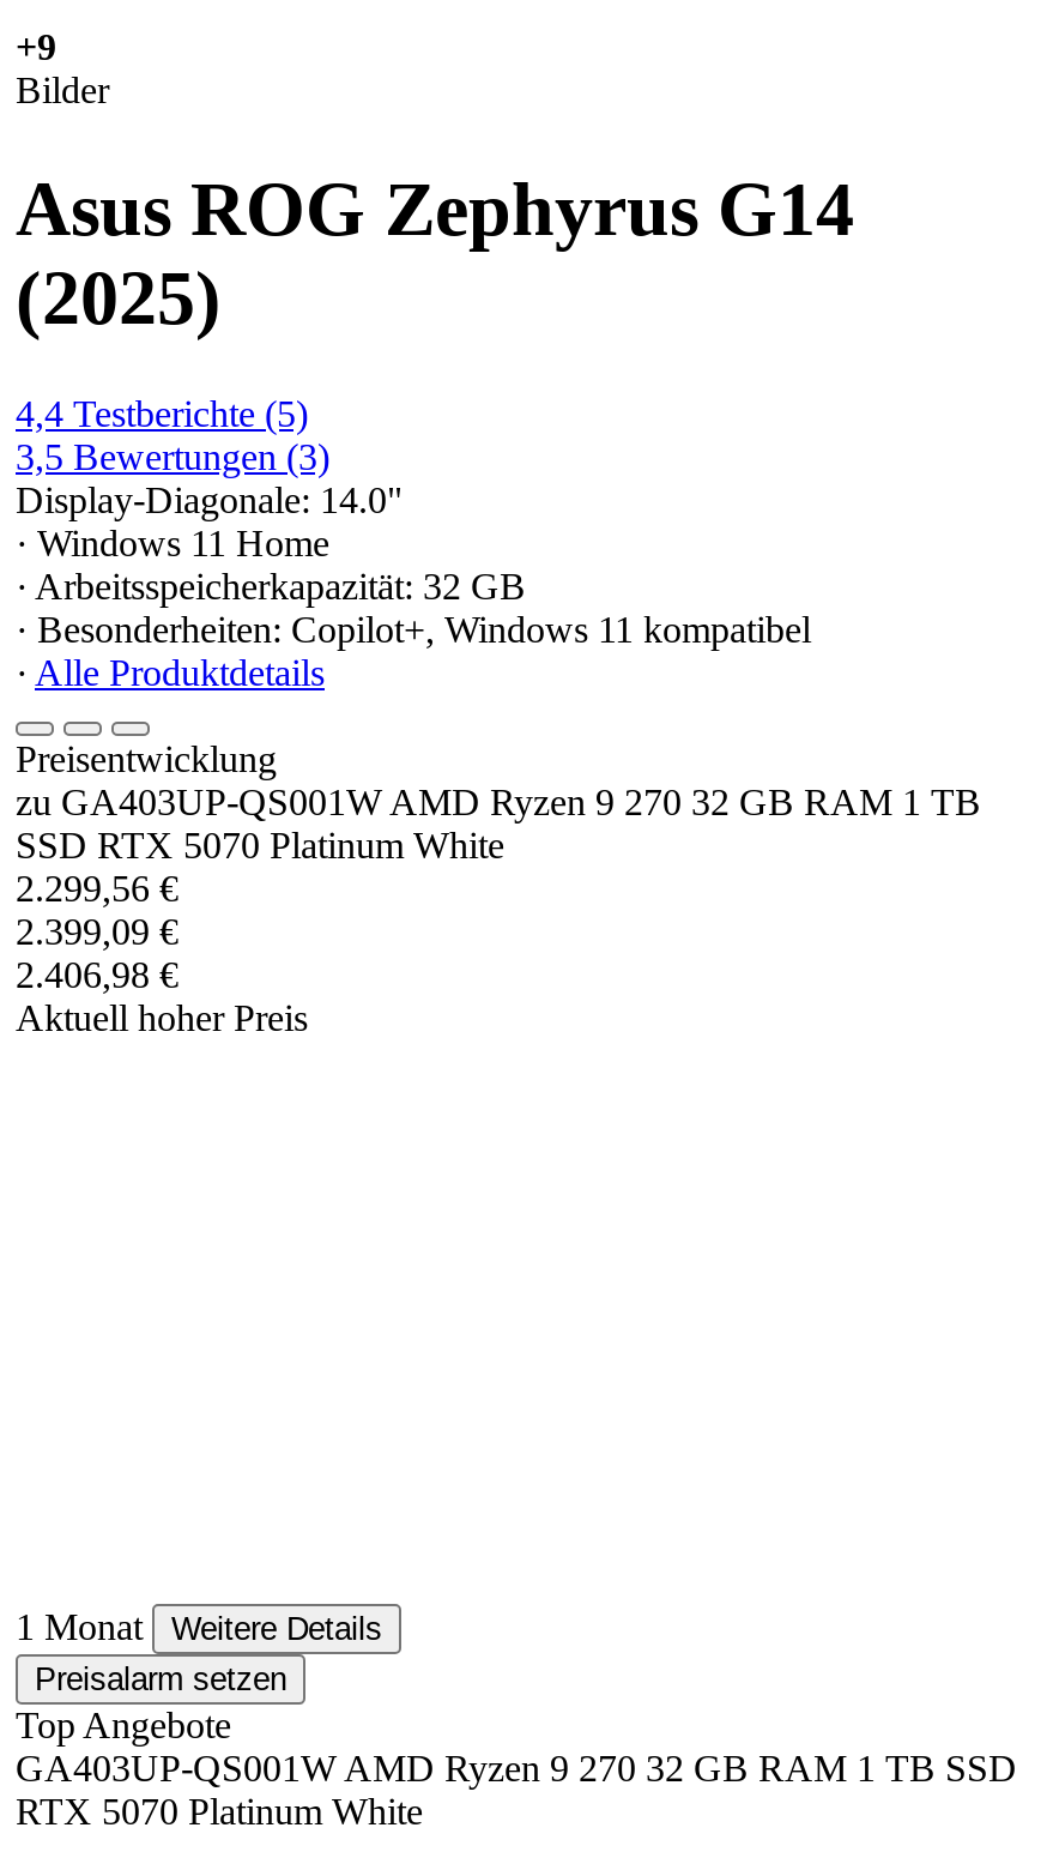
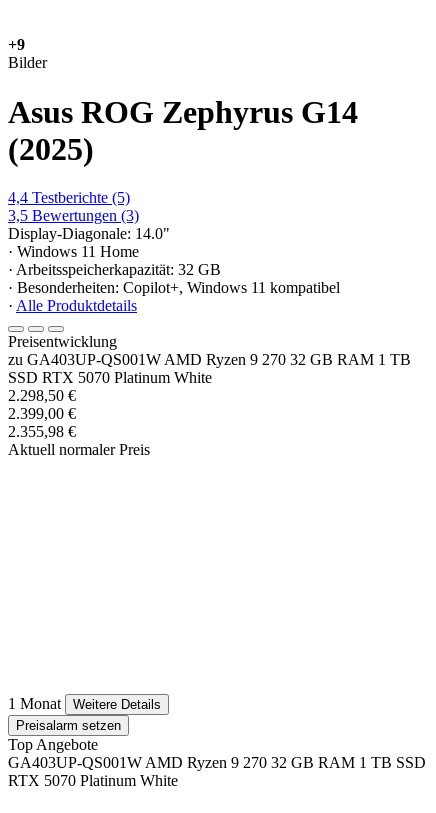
[16,868,178,909] 2.299,56 € -> [8,387,76,404] 2.298,50 €
[16,911,178,952] 2.399,09 € -> [8,405,76,422] 2.399,00 €
[16,954,178,995] 2.406,98 € -> [8,423,76,440] 2.355,98 €
[16,998,308,1038] Aktuell hoher Preis -> [8,441,150,458] Aktuell normaler Preis

